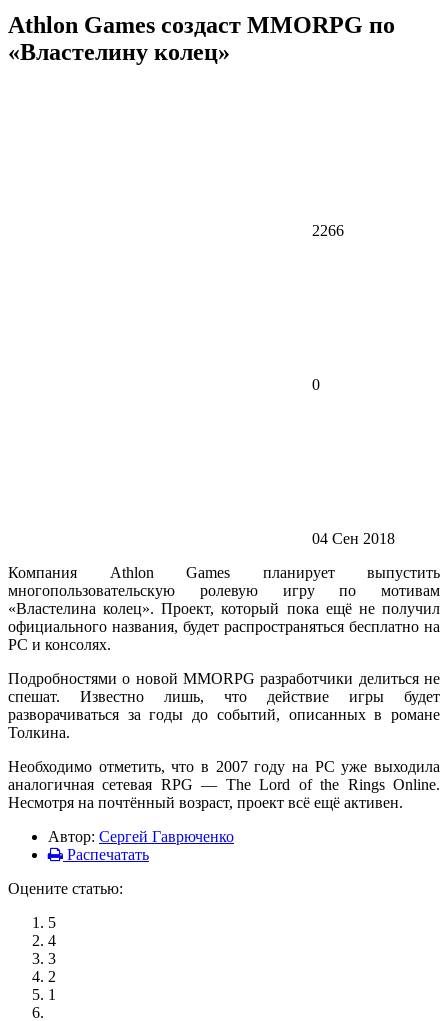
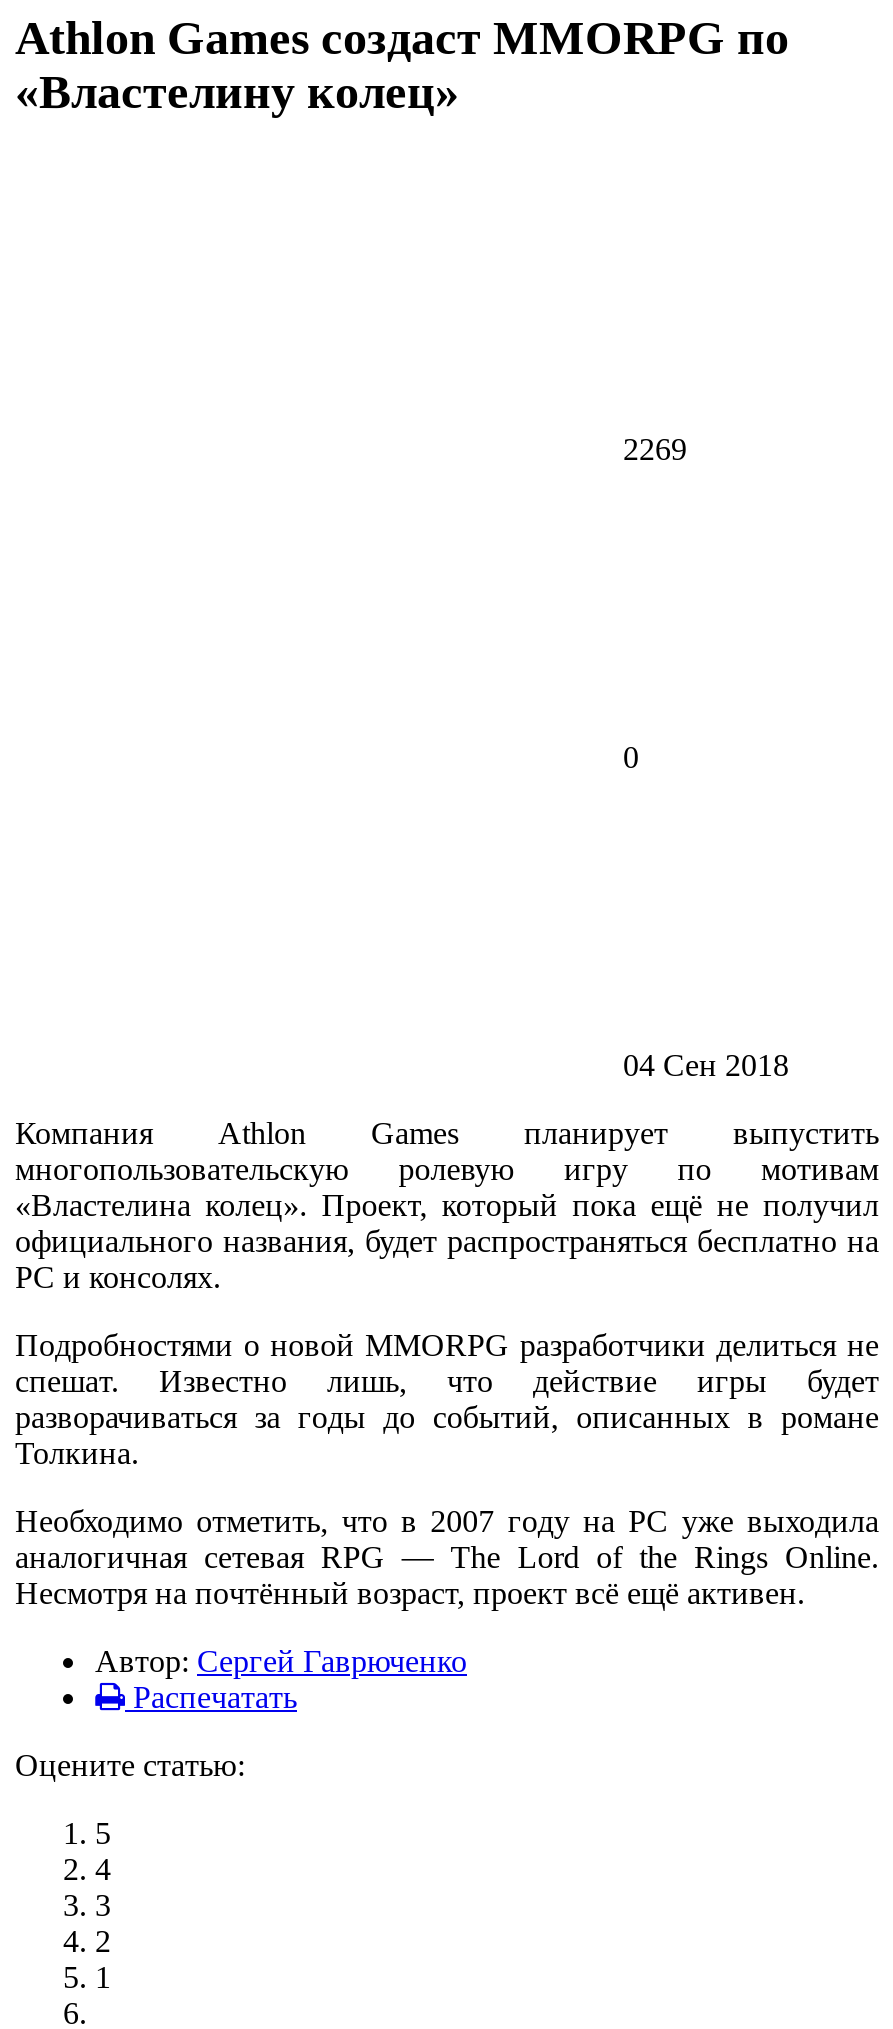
[312,222,344,239] 2266 -> [623,432,687,466] 2269

